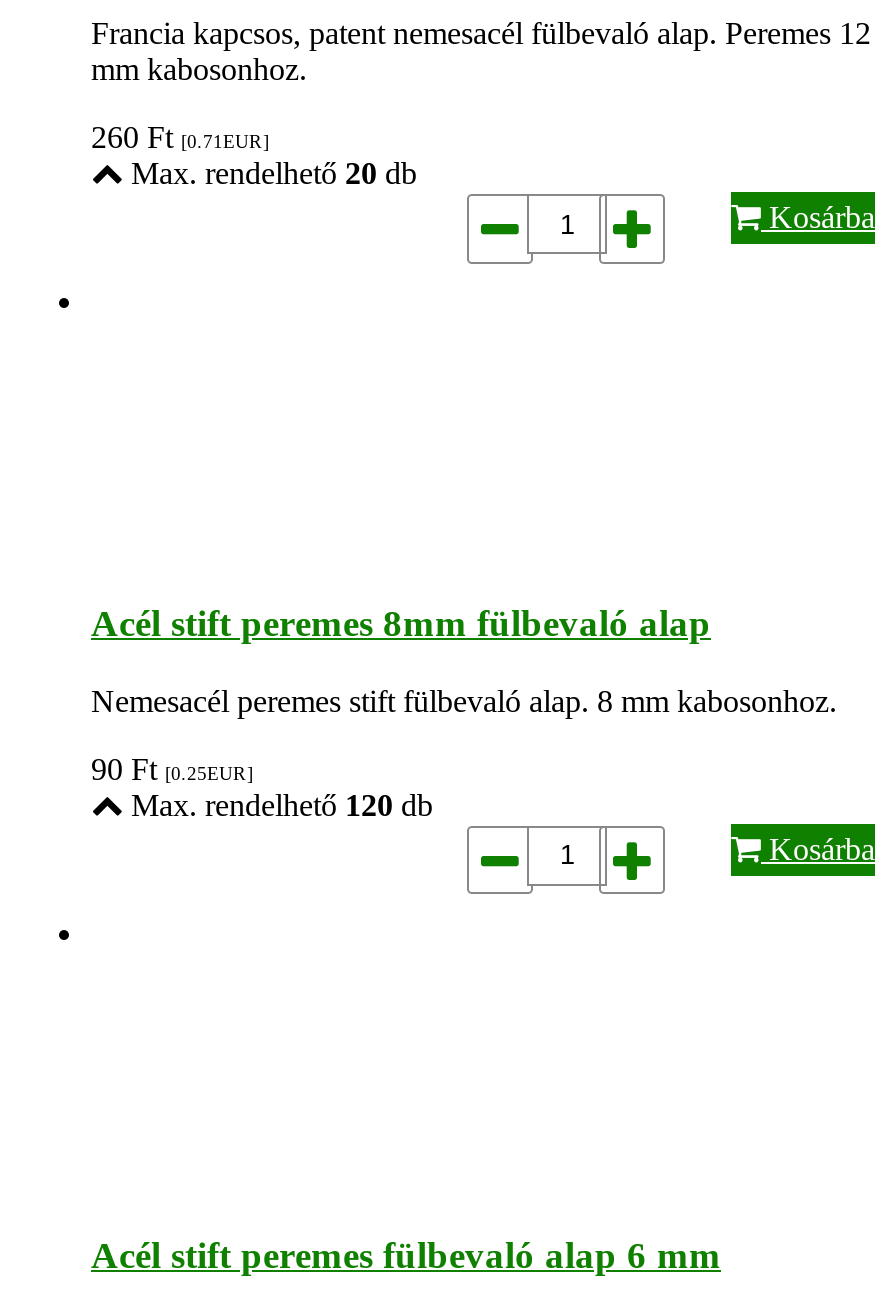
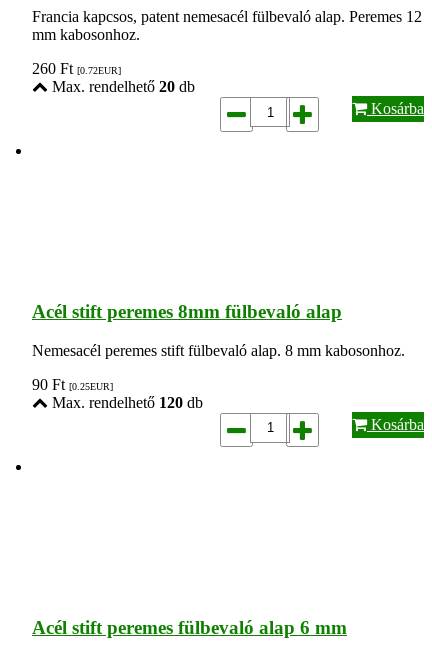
[91,121,269,155] 260 Ft [0.71EUR] -> [32,60,121,77] 260 Ft [0.72EUR]

